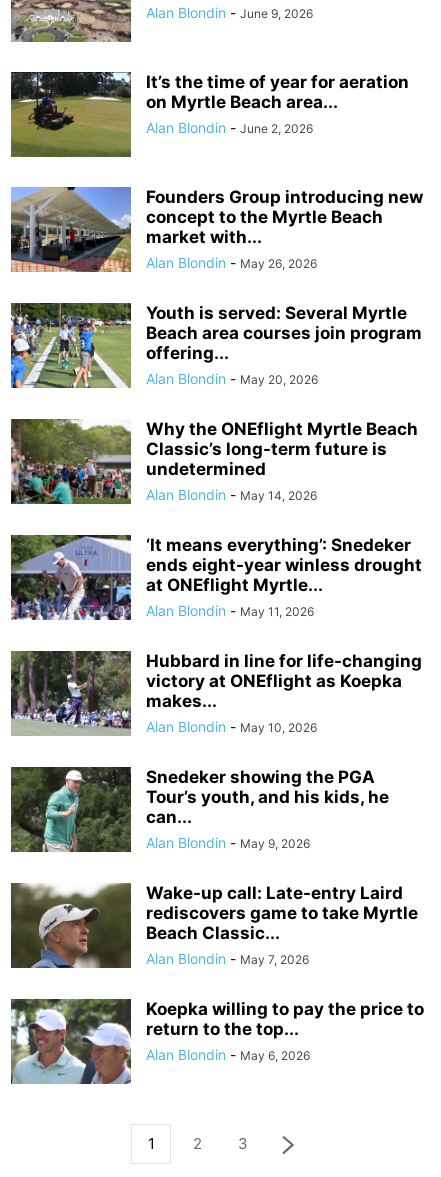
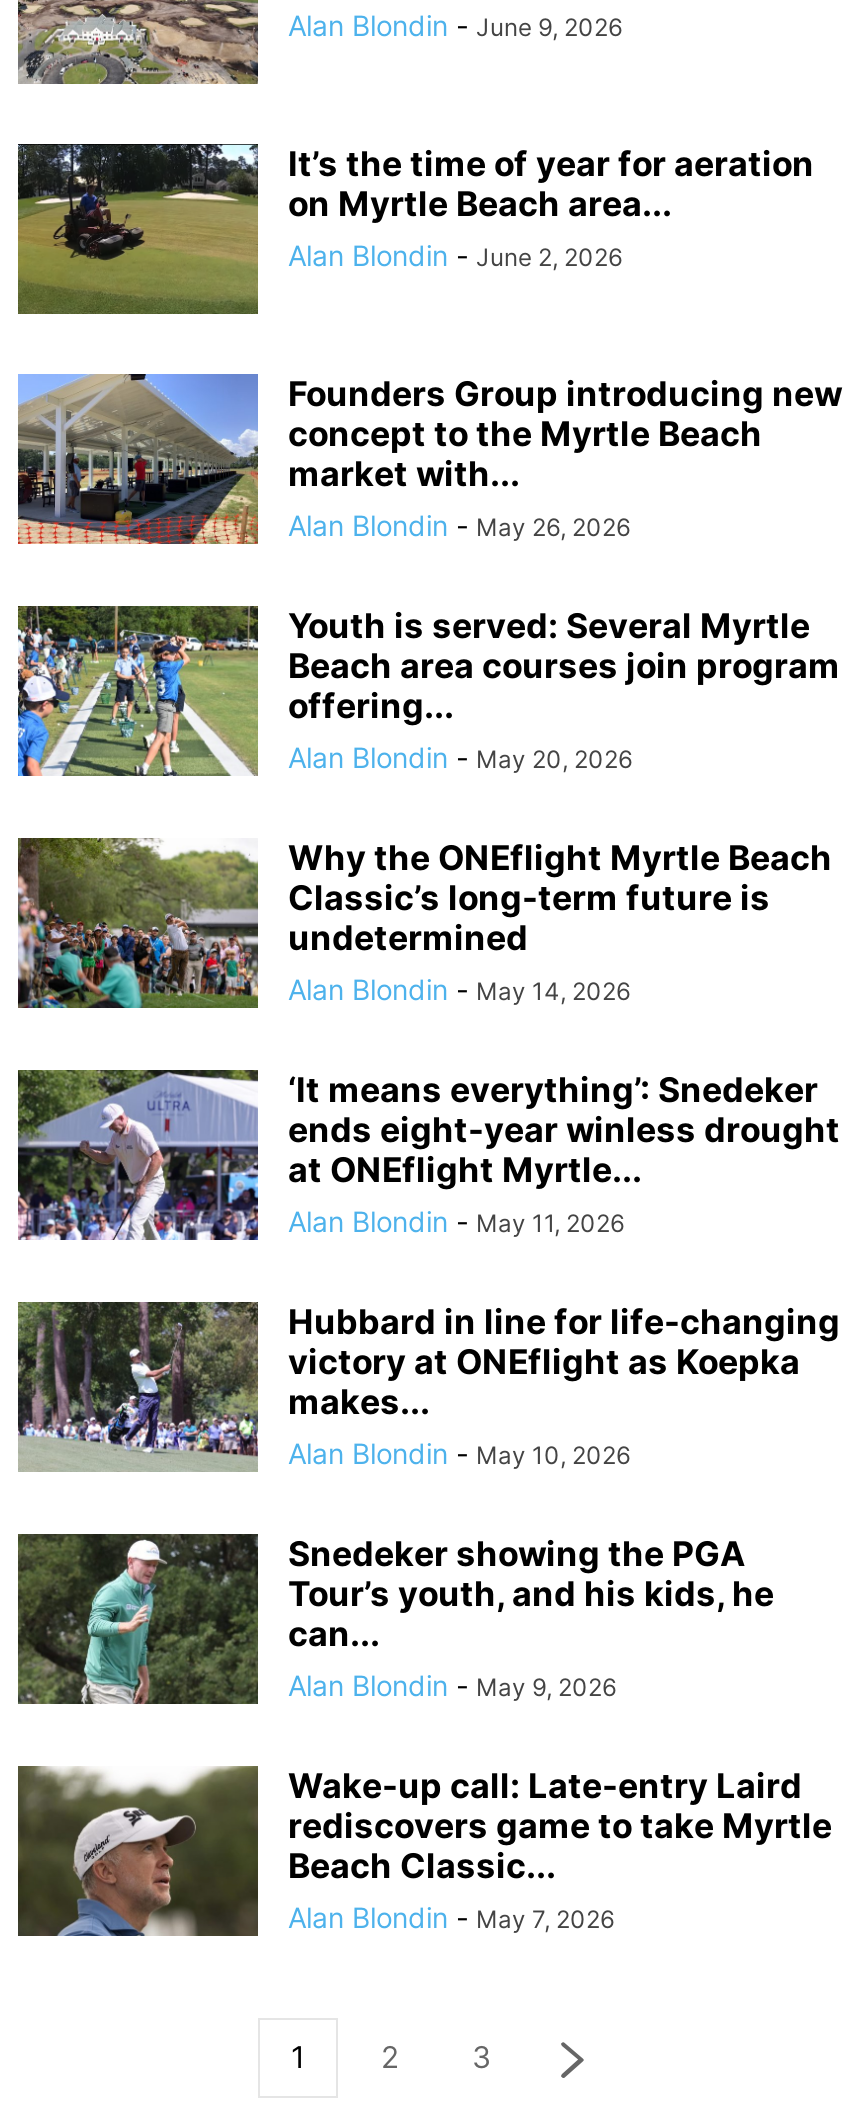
[10,998,424,1085] [image] | Koepka willing to pay the price to | return to the top... | Alan Blondin - May 6, 2026 -> none

